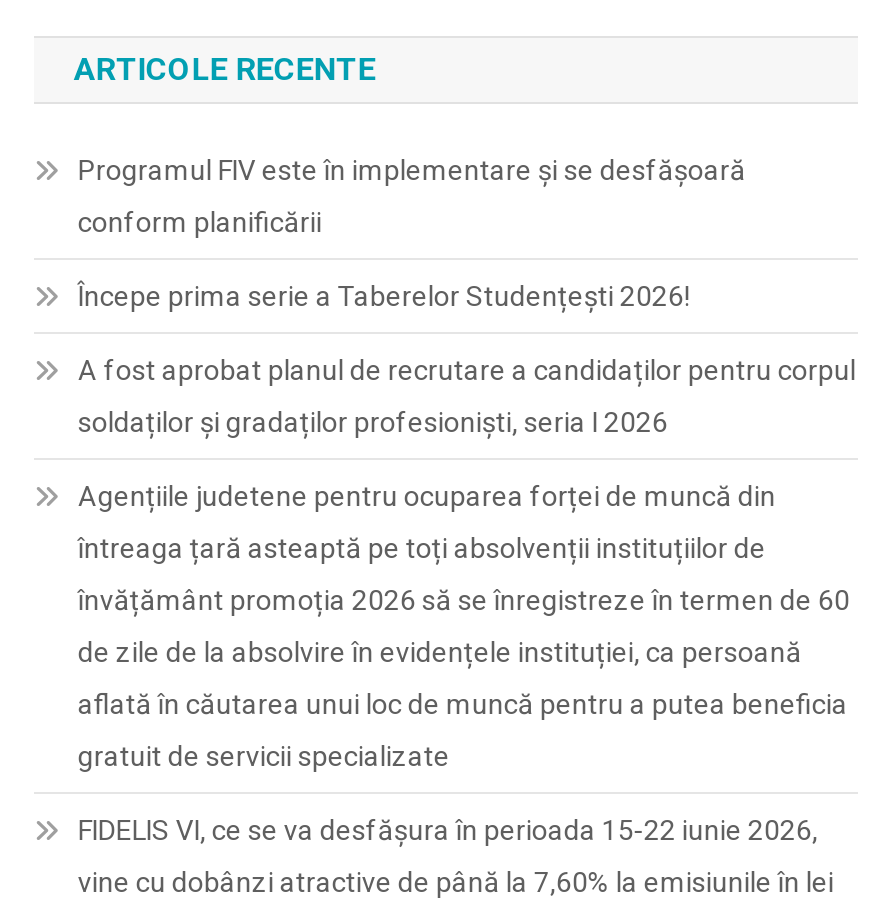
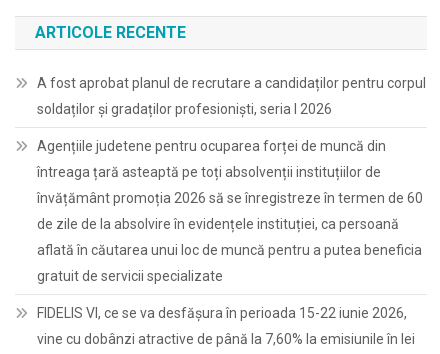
[78,154,746,312] Programul FIV este în implementare și se desfășoară | conform planificării | Începe prima serie a Taberelor Studențești 2026! -> none

